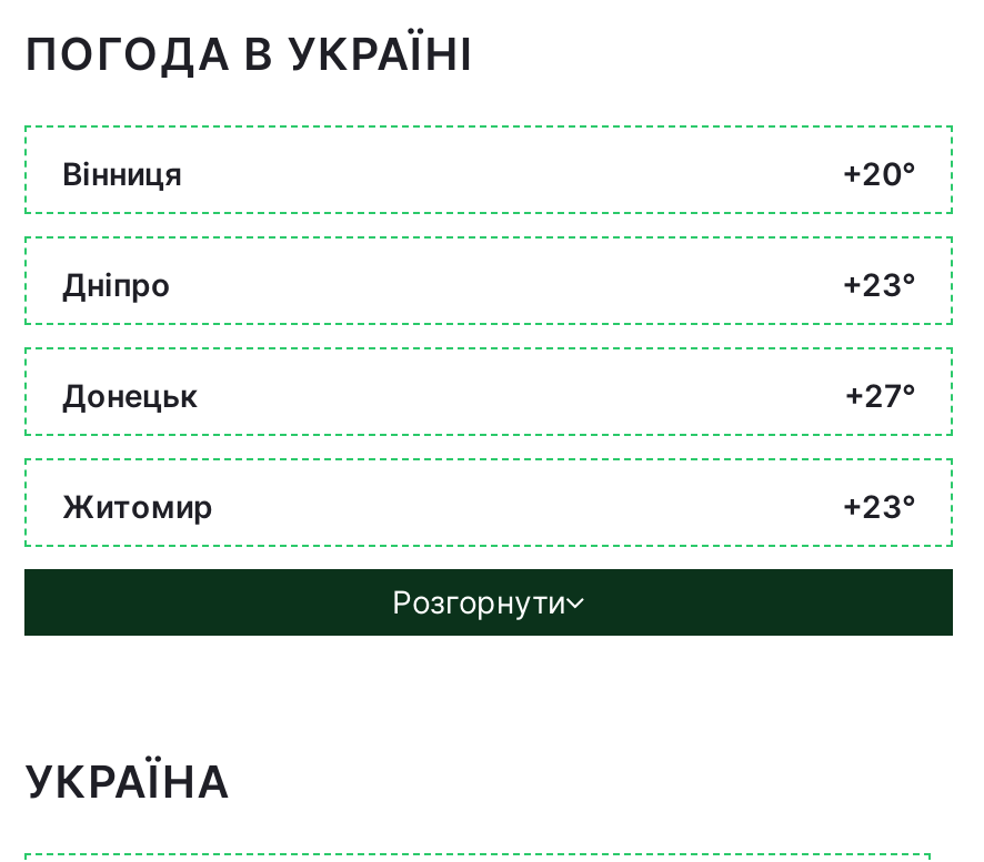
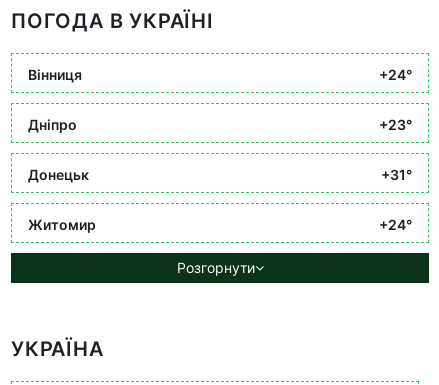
[842,153,915,191] +20° -> [379,65,412,82] +24°
[844,375,915,413] +27° -> [381,165,412,182] +31°
[842,486,915,524] +23° -> [379,215,412,232] +24°

